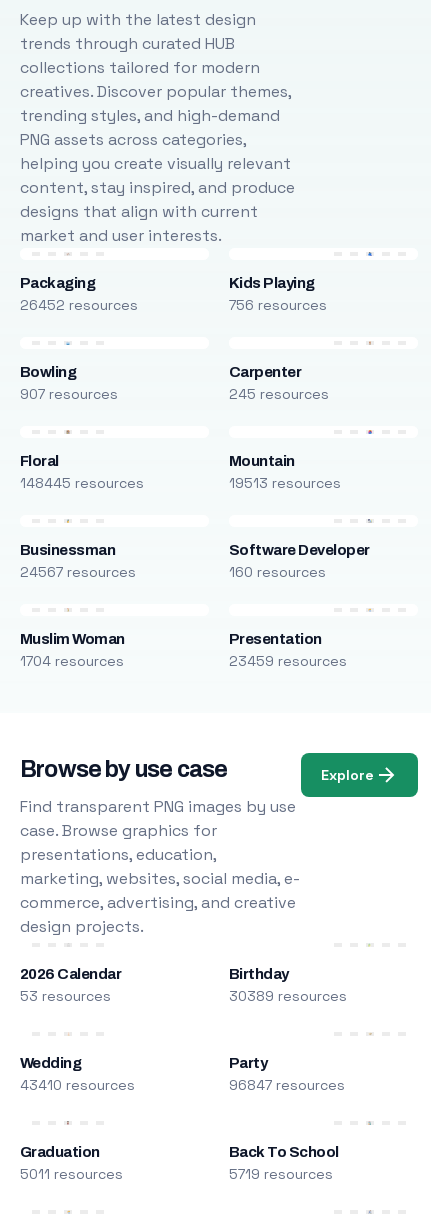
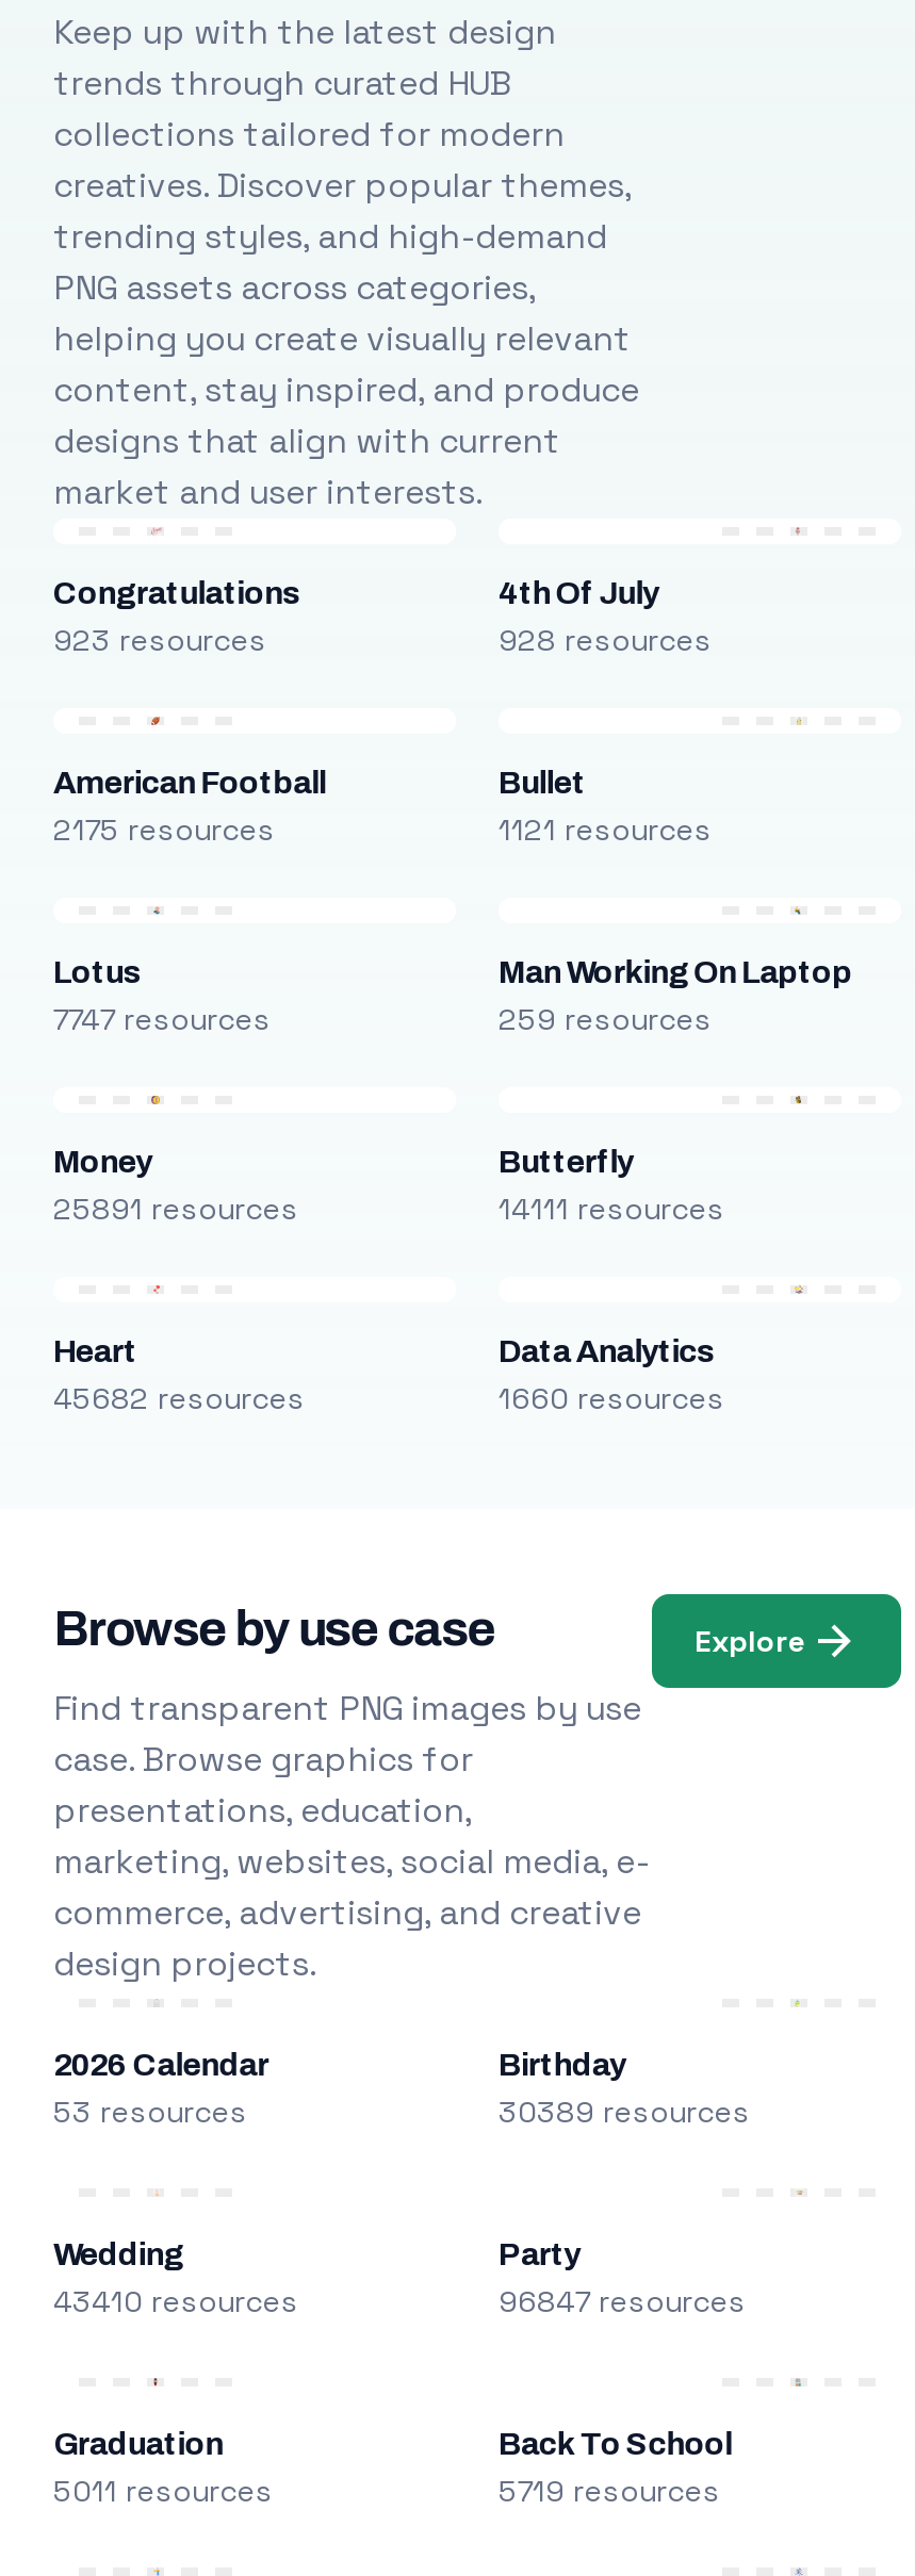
[20,275,138,314] Packaging | 26452 resources -> [53,576,301,659] Congratulations | 923 resources
[229,275,327,314] Kids Playing | 756 resources -> [499,576,712,659] 4th Of July | 928 resources
[20,364,118,403] Bowling | 907 resources -> [53,766,326,849] American Football | 2175 resources
[229,364,329,403] Carpenter | 245 resources -> [499,766,712,849] Bullet | 1121 resources
[20,453,144,492] Floral | 148445 resources -> [53,955,271,1038] Lotus | 7747 resources
[229,453,341,492] Mountain | 19513 resources -> [499,955,852,1038] Man Working On Laptop | 259 resources
[20,542,136,581] Businessman | 24567 resources -> [53,1145,298,1228] Money | 25891 resources
[229,542,369,581] Software Developer | 160 resources -> [499,1145,724,1228] Butterfly | 14111 resources
[20,631,125,670] Muslim Woman | 1704 resources -> [53,1334,305,1417] Heart | 45682 resources
[229,631,347,670] Presentation | 23459 resources -> [499,1334,724,1417] Data Analytics | 1660 resources

